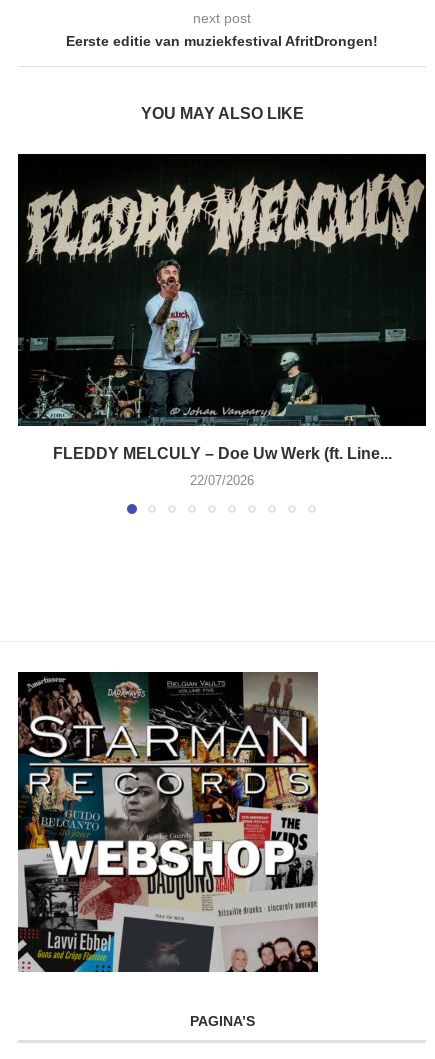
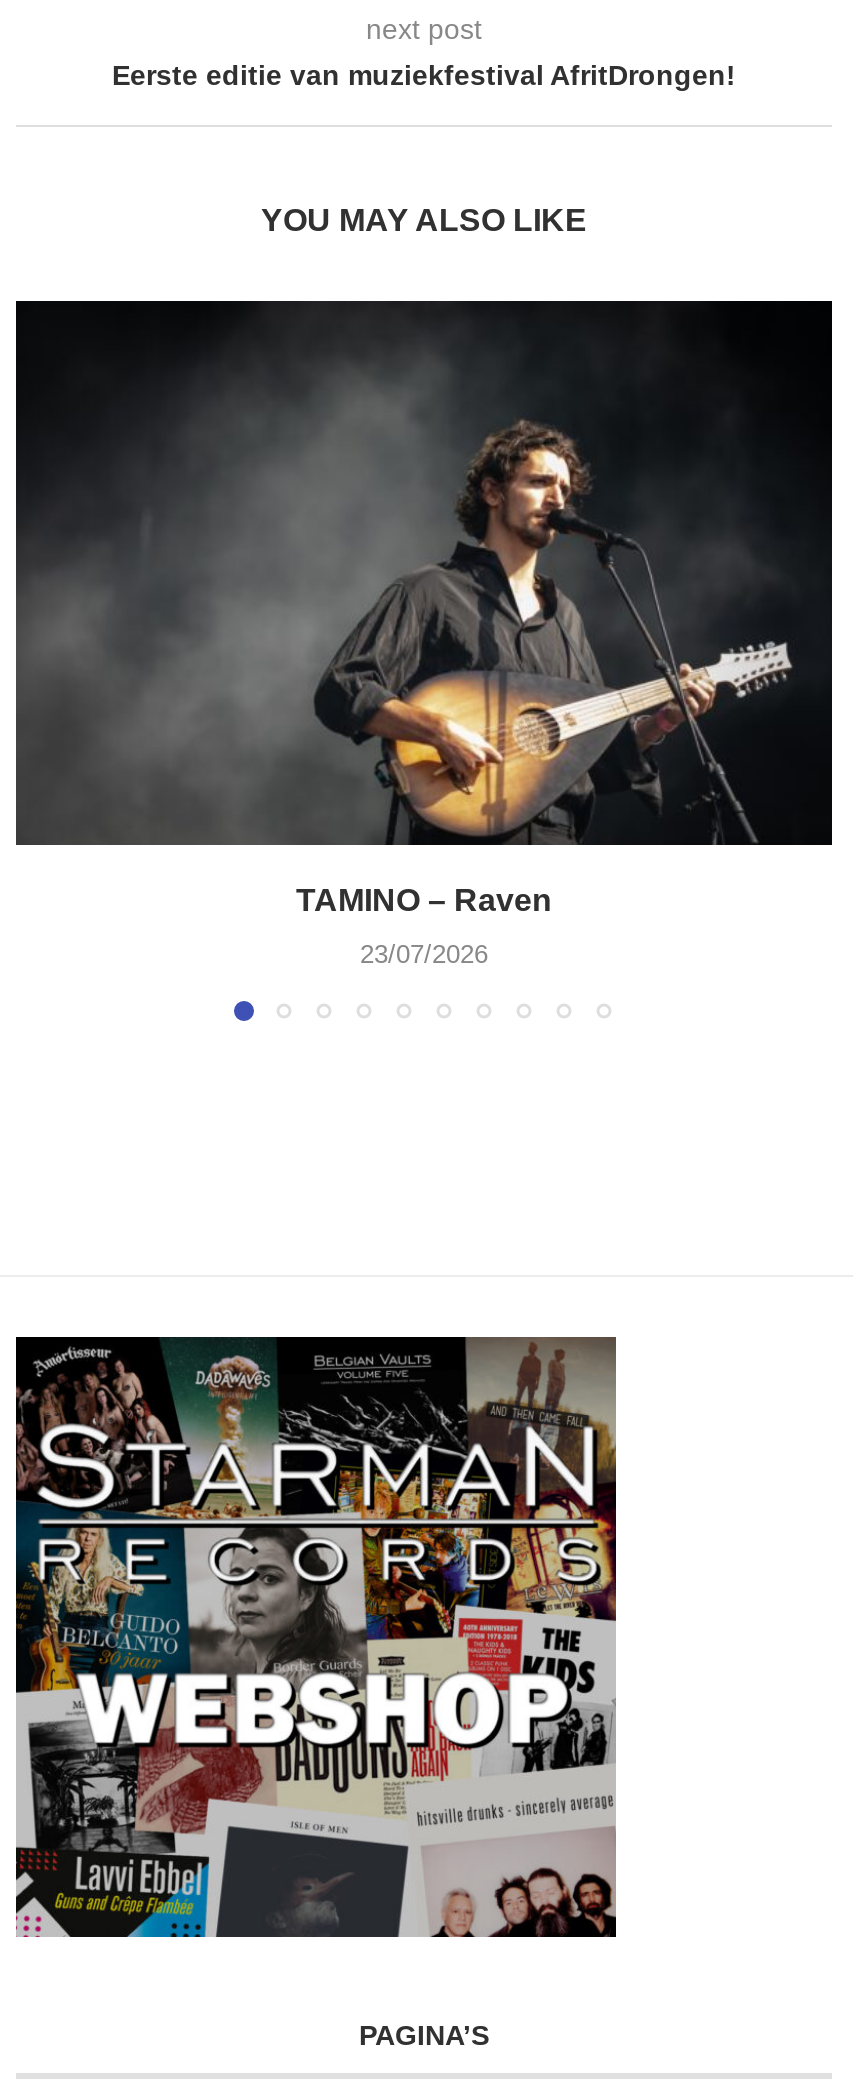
[19,156,425,462] [image] | FLEDDY MELCULY – Doe Uw Werk (ft. Line... -> [16,303,830,918] [image] | TAMINO – Raven
[190,473,254,488] 22/07/2026 -> [360,940,488,970] 23/07/2026

